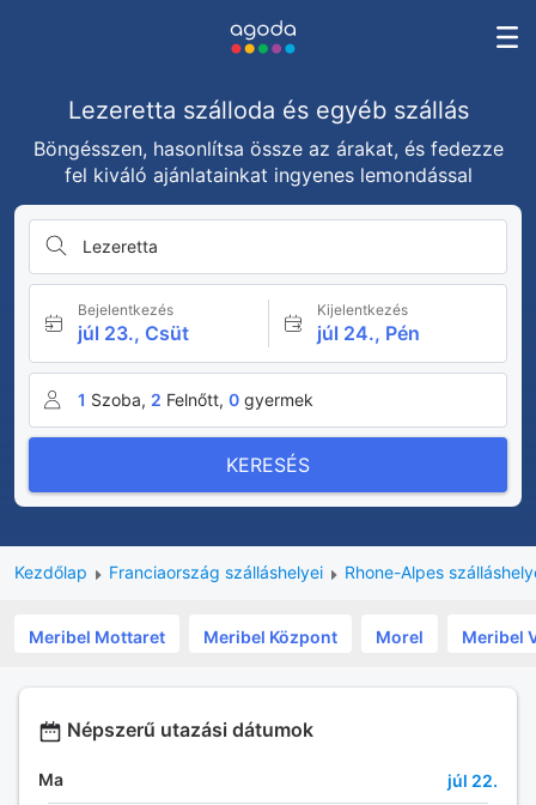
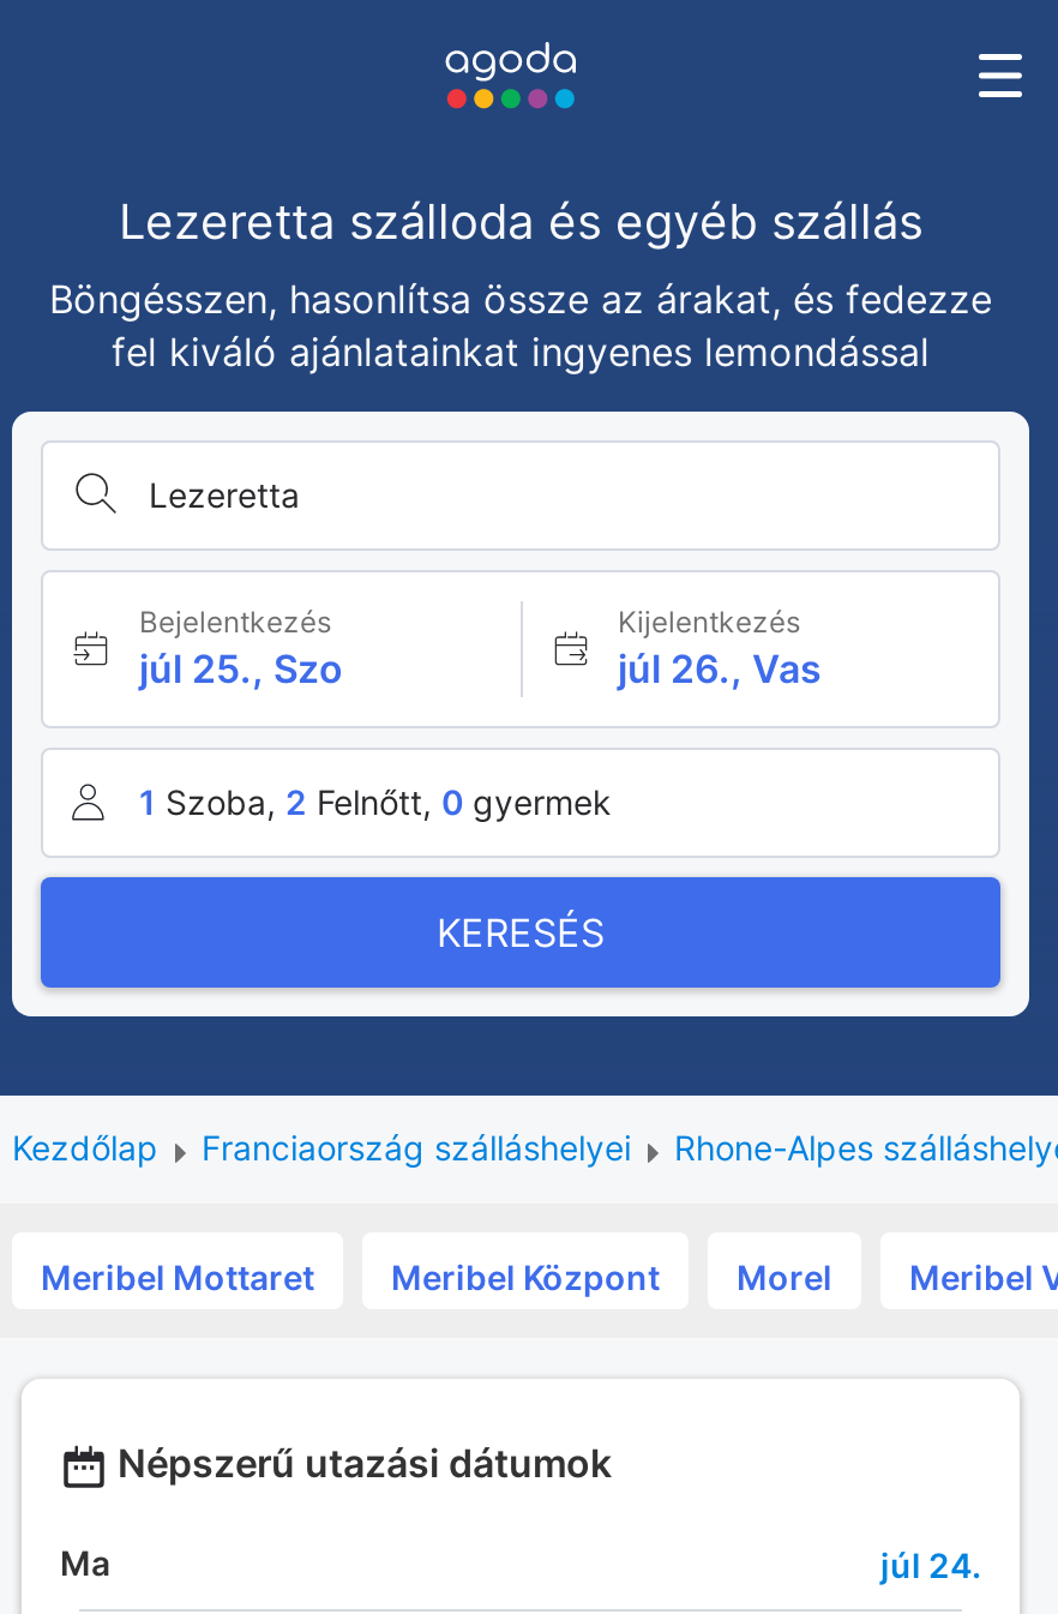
[78,321,189,345] júl 23., Csüt -> [139,644,343,692] júl 25., Szo
[316,321,419,345] júl 24., Pén -> [618,644,822,692] júl 26., Vas
[447,770,498,790] júl 22. -> [880,1543,981,1584] júl 24.

